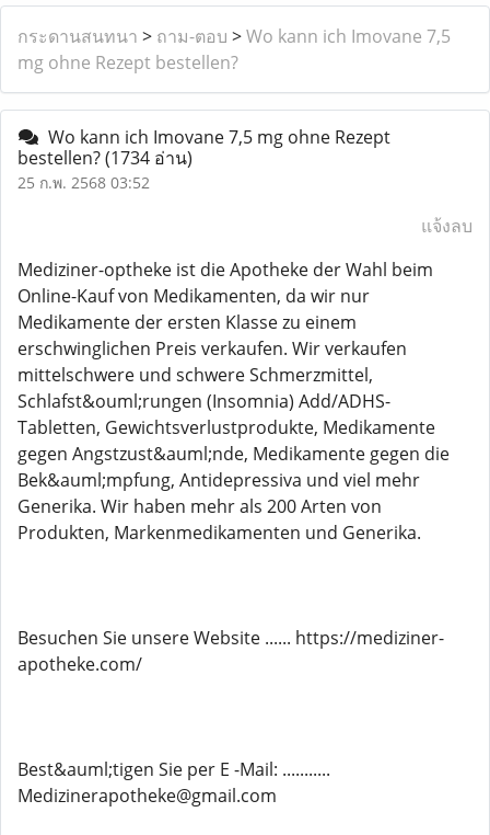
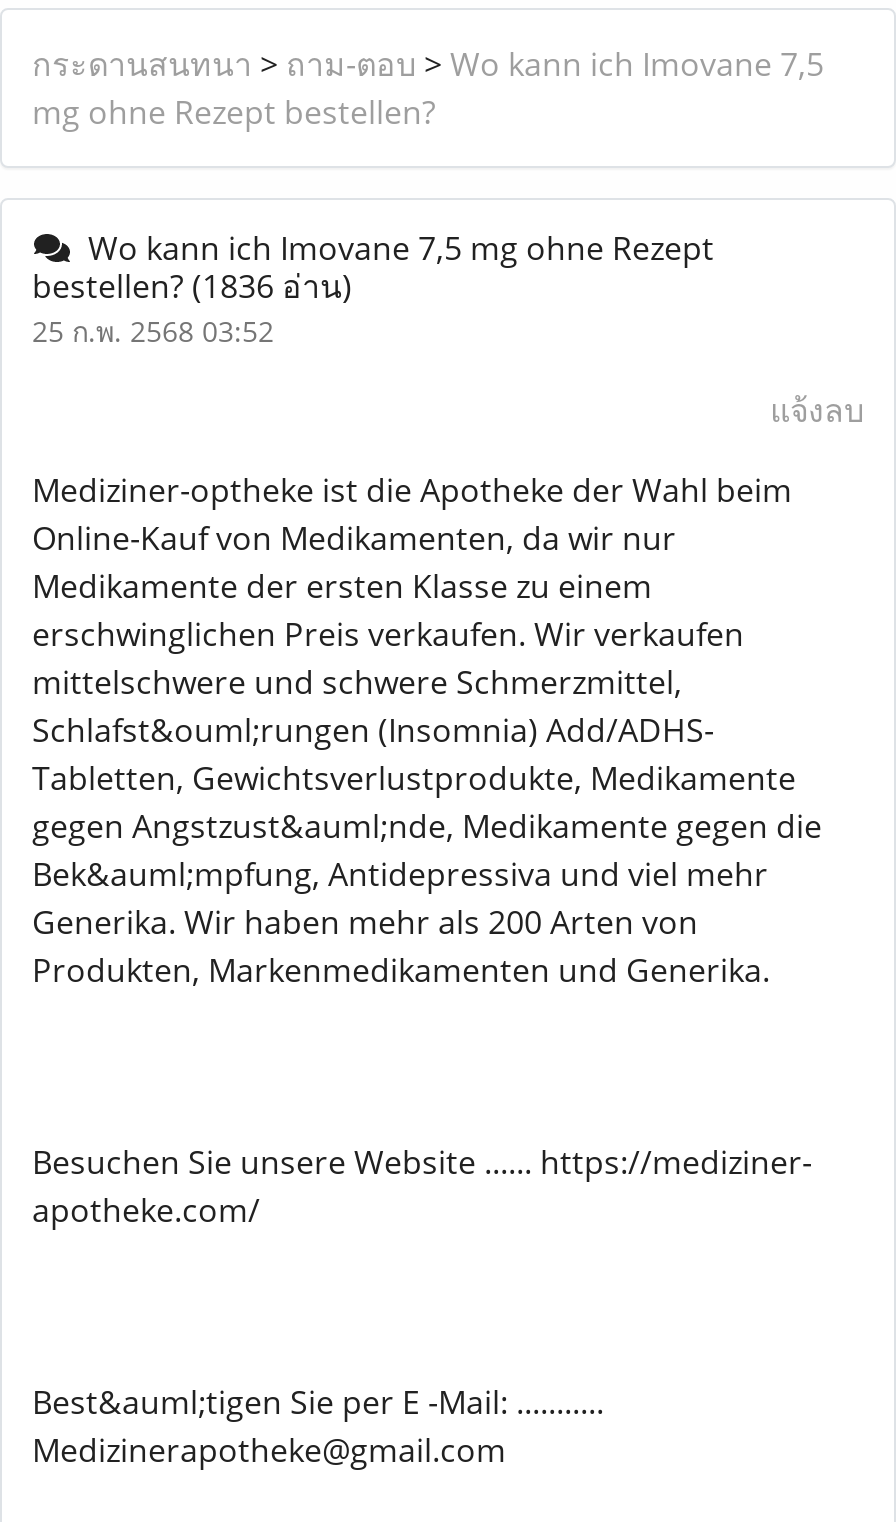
[17,146,192,170] bestellen? (1734 อ่าน) -> [32,264,352,308] bestellen? (1836 อ่าน)

